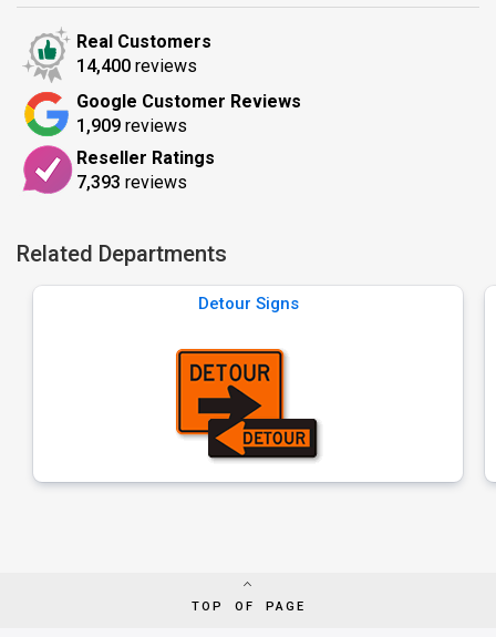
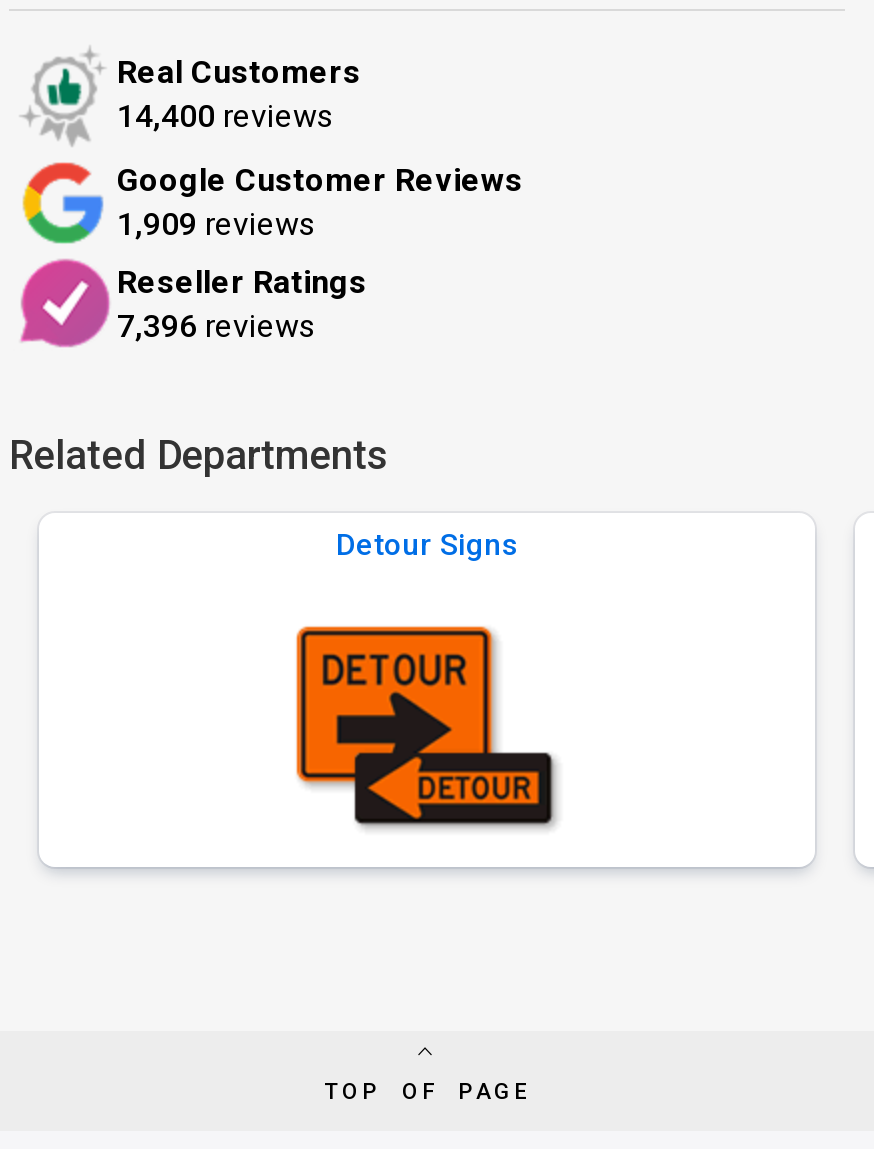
[76,171,187,192] 7,393 reviews -> [117,306,317,344] 7,396 reviews

